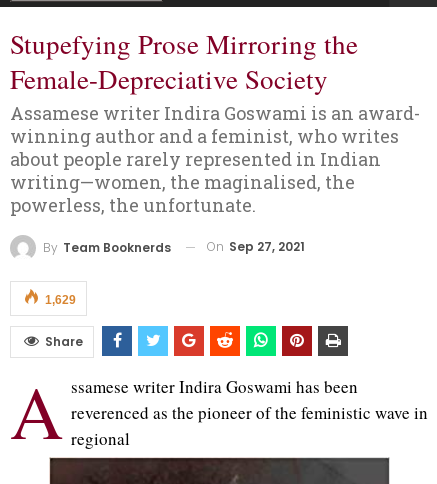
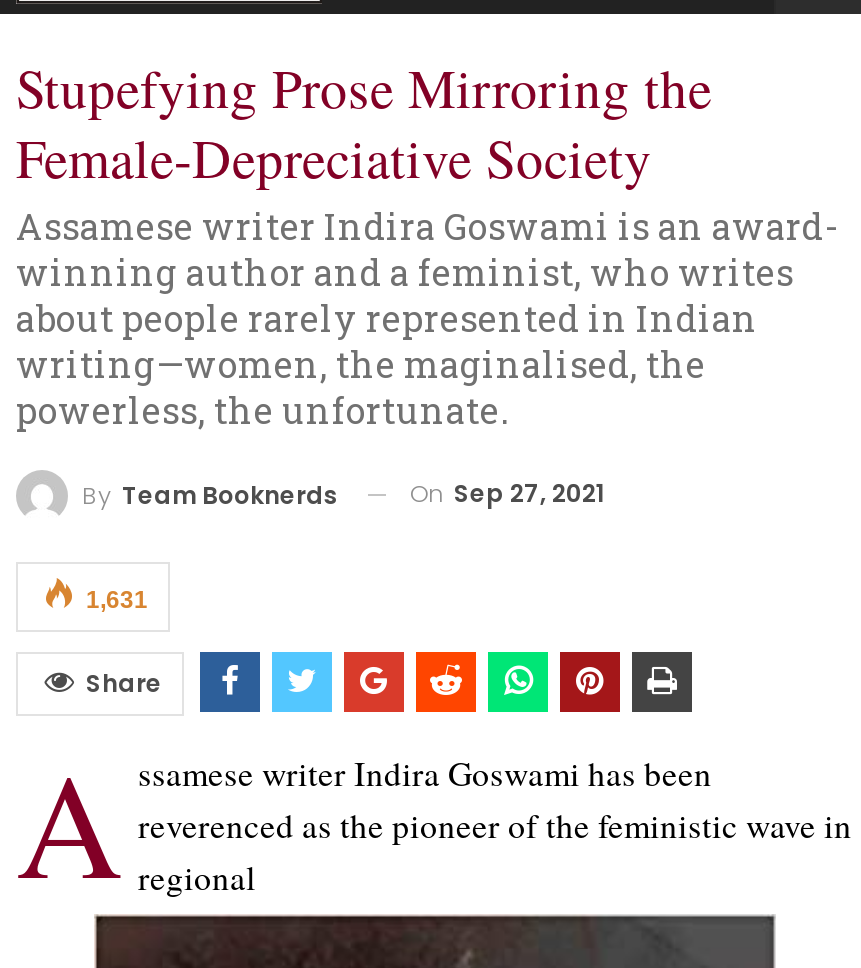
[45,293,76,307] 1,629 -> [86,585,148,613] 1,631

